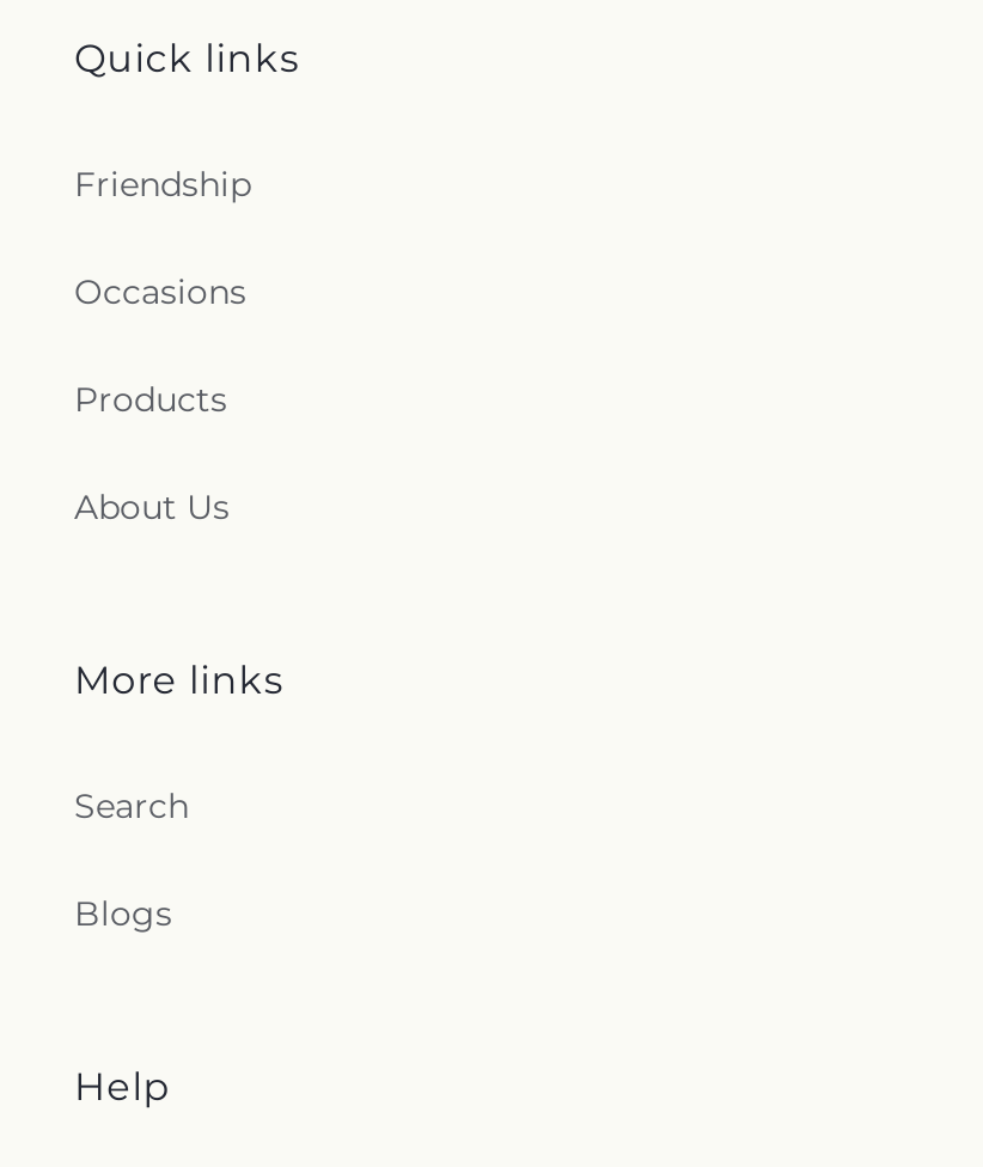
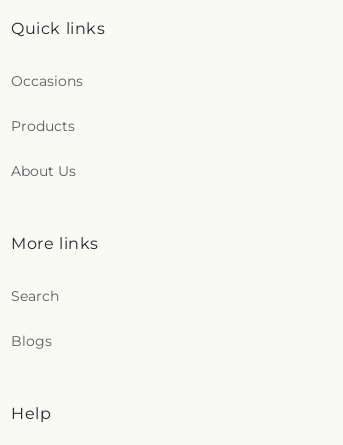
[74,163,251,206] Friendship -> none

